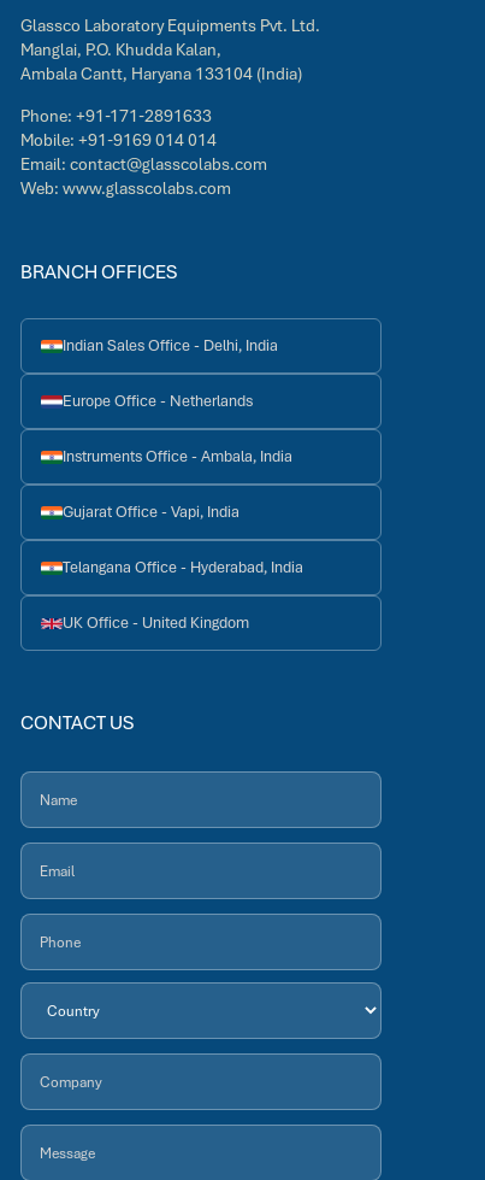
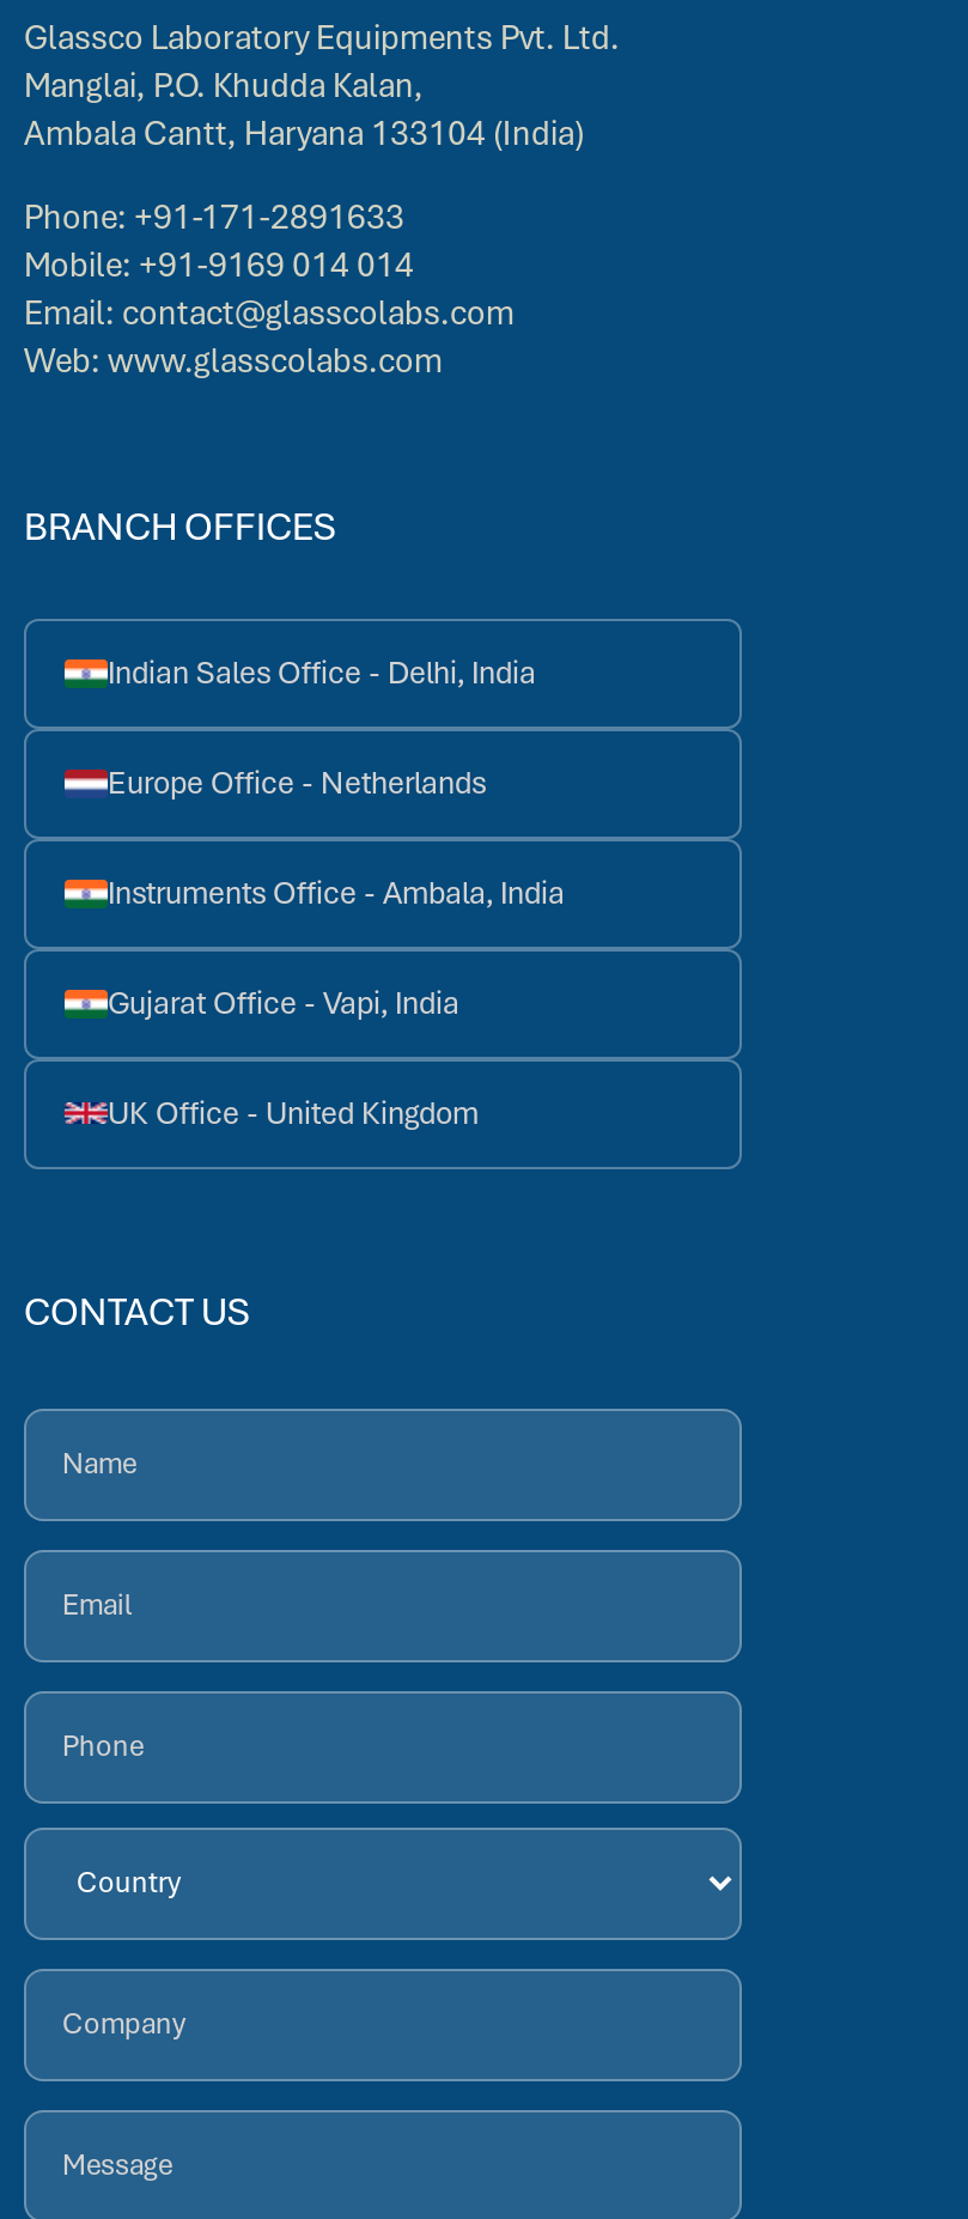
[63,557,303,578] Telangana Office - Hyderabad, India -> none

